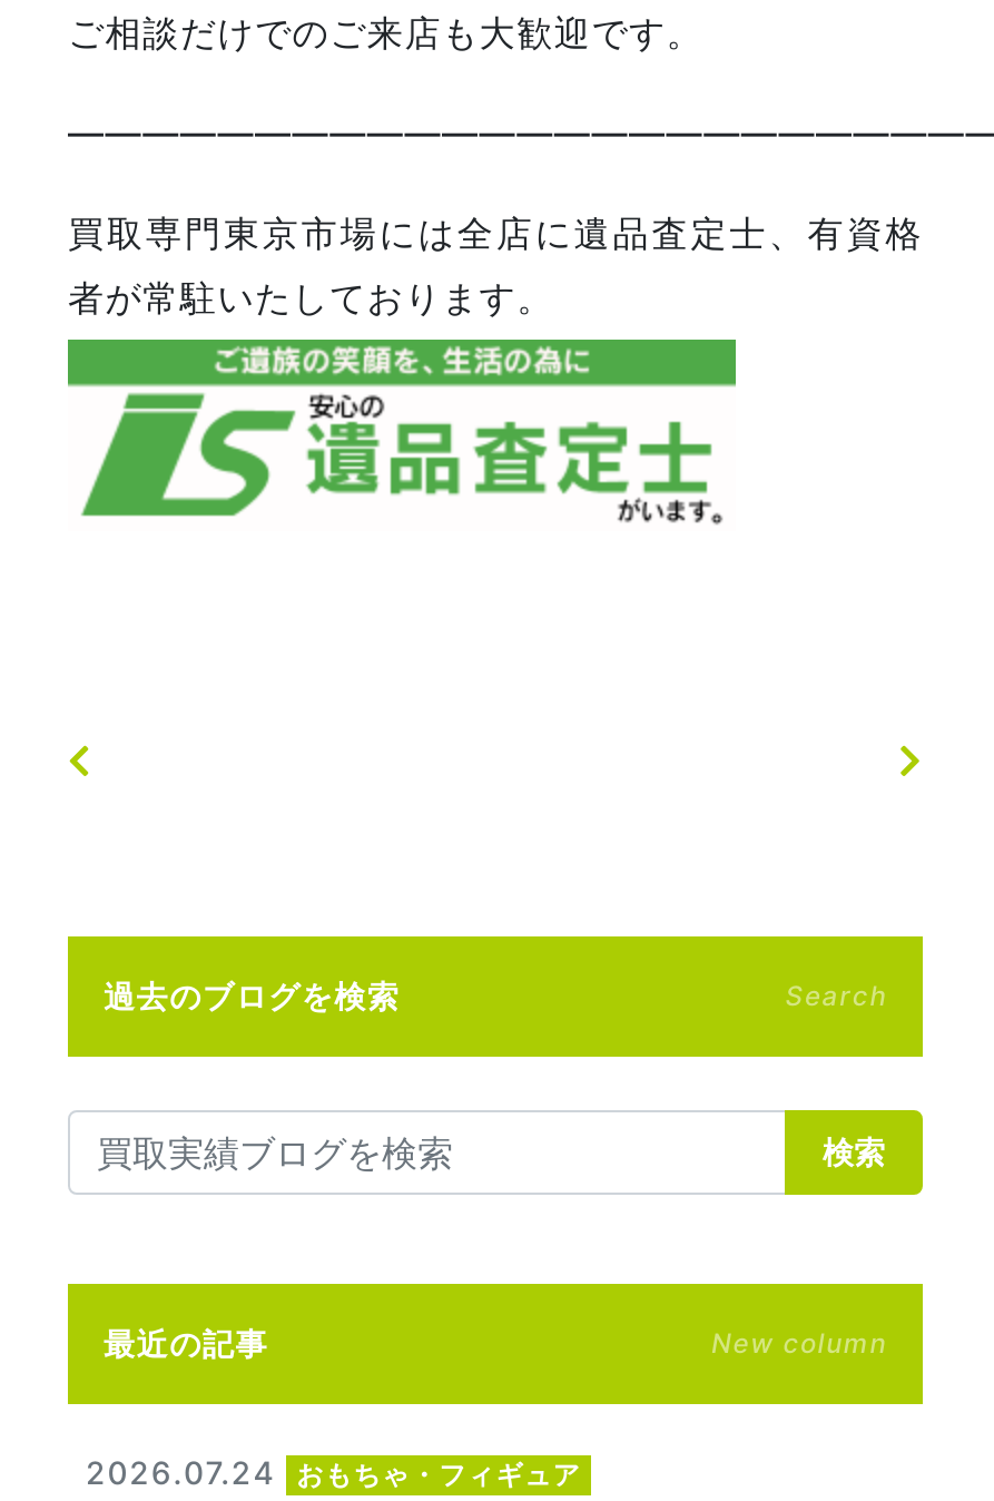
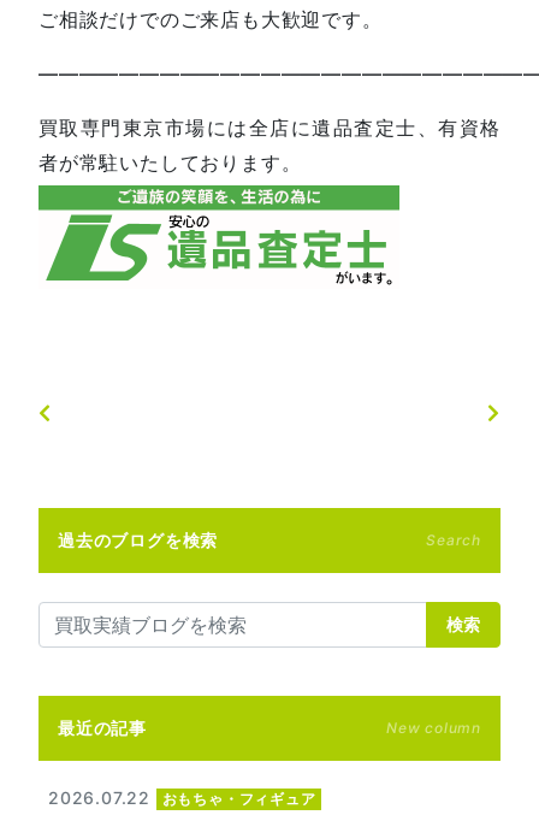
[86,1453,581,1491] 2026.07.24 おもちゃ・フィギュア -> [48,787,316,808] 2026.07.22 おもちゃ・フィギュア

